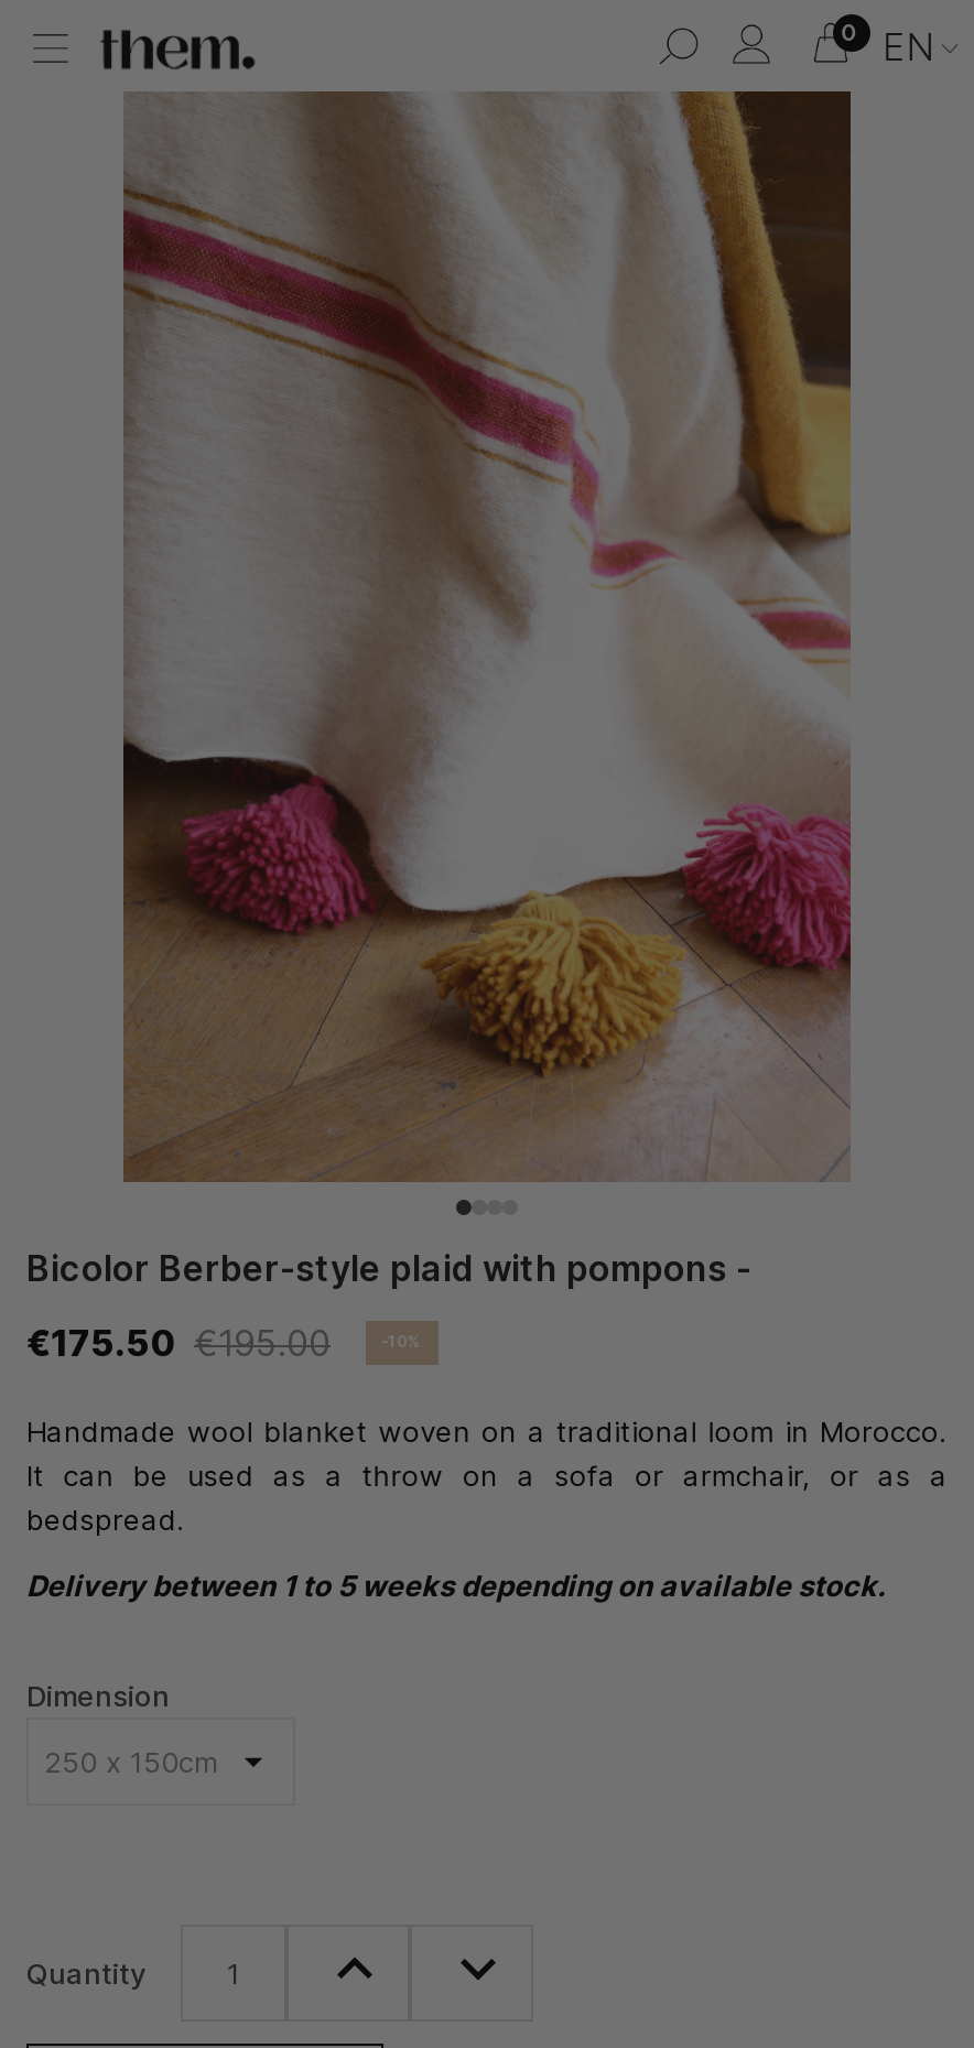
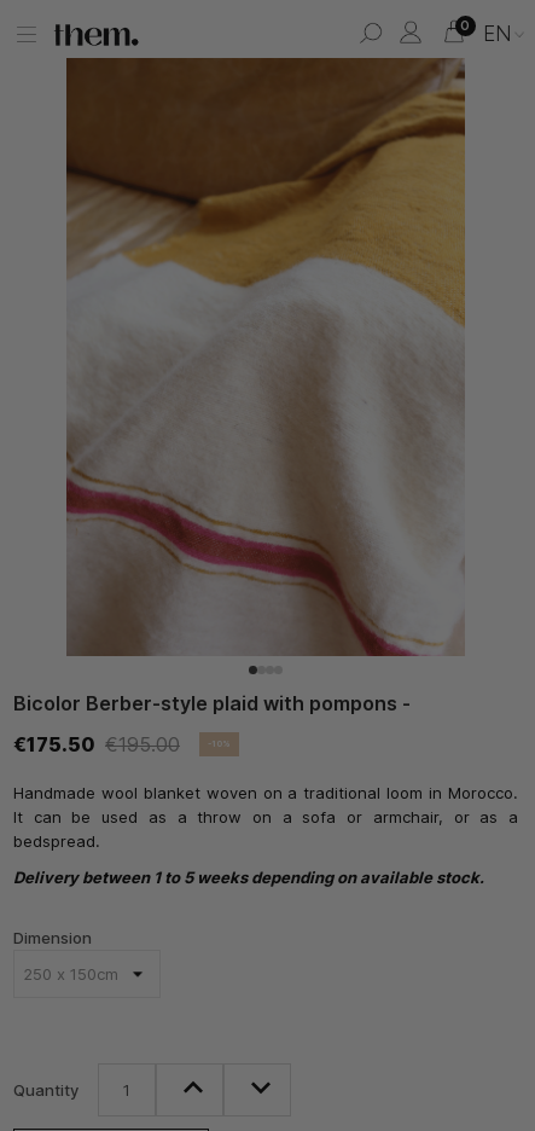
[121,89,853,1182] [image] -> [65,57,466,656] [image]

